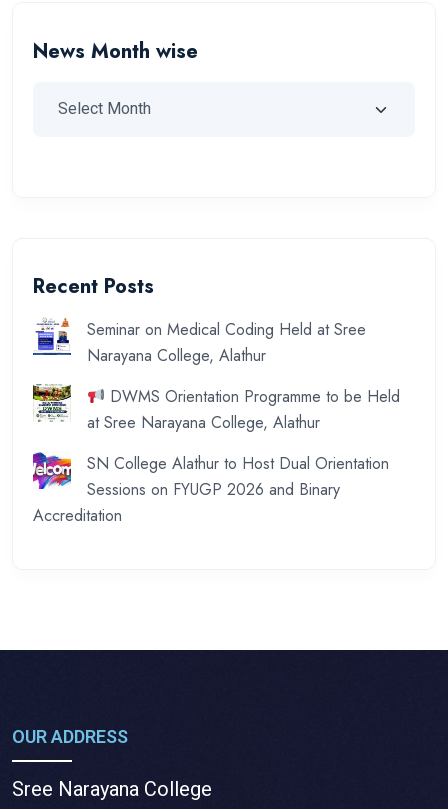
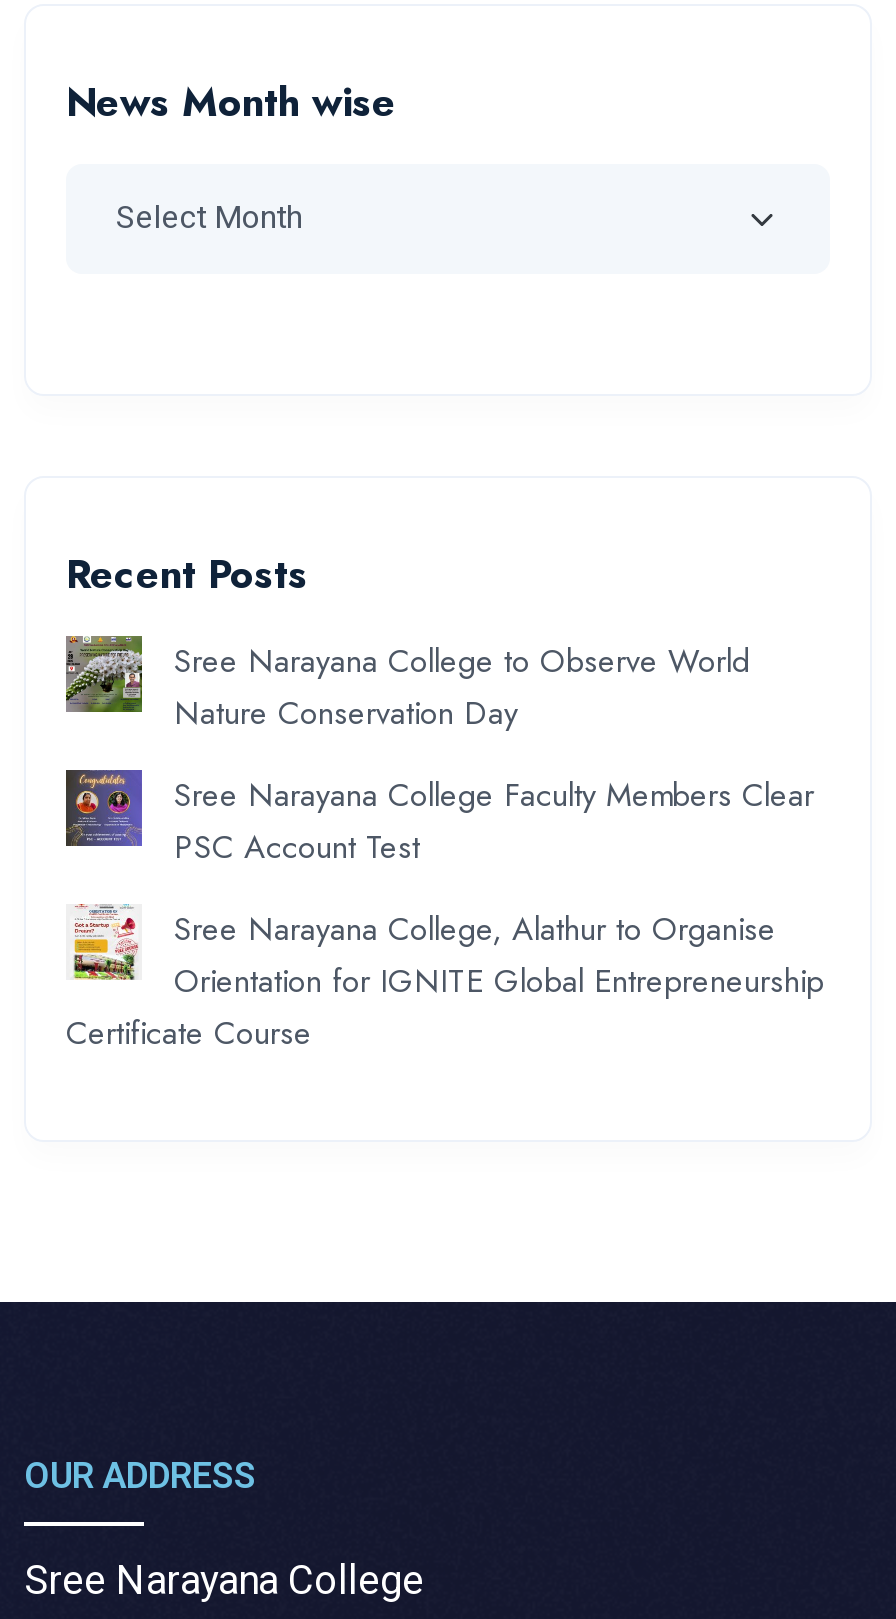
[33,317,366,367] [image] | Seminar on Medical Coding Held at Sree | Narayana College, Alathur -> [64,633,750,736] [image] | Sree Narayana College to Observe World | Nature Conservation Day
[33,384,400,434] [image] | DWMS Orientation Programme to be Held | at Sree Narayana College, Alathur -> [64,769,814,870] [image] | Sree Narayana College Faculty Members Clear | PSC Account Test
[32,452,389,527] [image] | SN College Alathur to Host Dual Orientation | Sessions on FYUGP 2026 and Binary | Accreditation -> [66,903,824,1056] [image] | Sree Narayana College, Alathur to Organise | Orientation for IGNITE Global Entrepreneurship | Certificate Course

